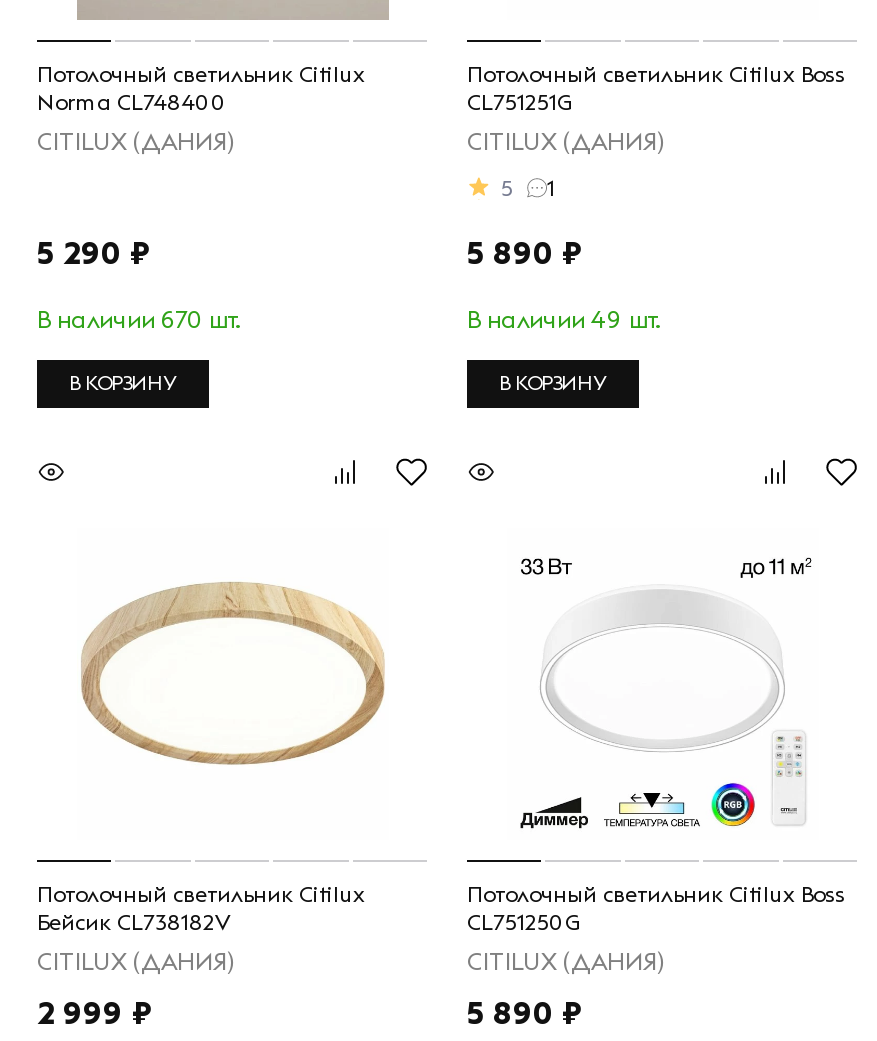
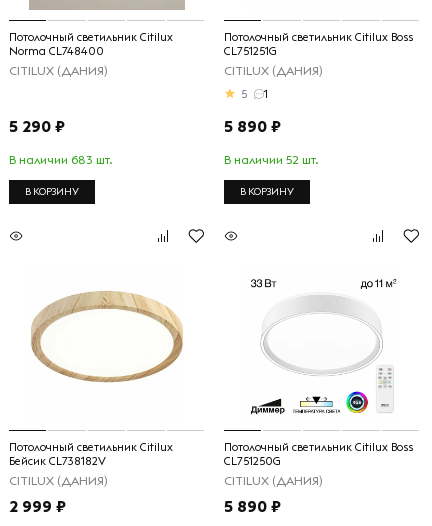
[37,304,241,334] В наличии 670 шт. -> [9,152,112,167] В наличии 683 шт.
[467,304,661,334] В наличии 49 шт. -> [224,152,318,167] В наличии 52 шт.

